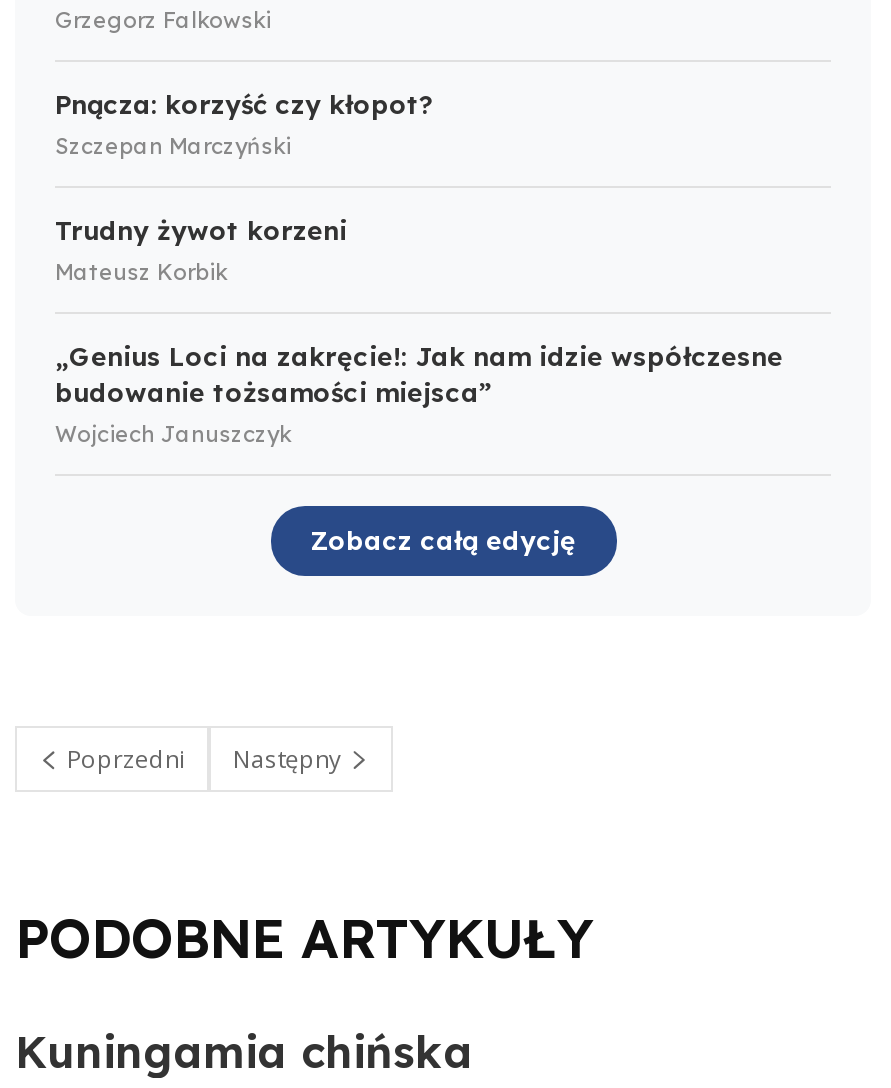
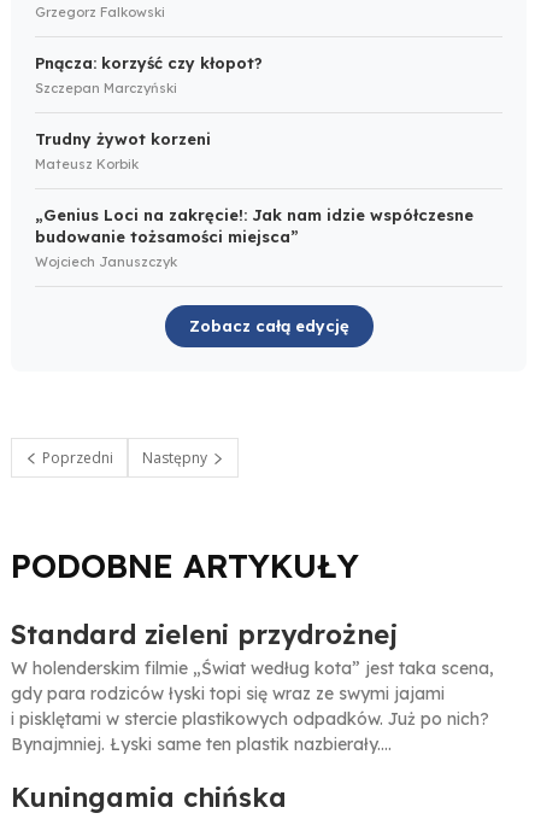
none -> [11,618,494,755] Standard zieleni przydrożnej | W holenderskim filmie „Świat według kota” jest taka scena, | gdy para rodziców łyski topi się wraz ze swymi jajami | i pisklętami w stercie plastikowych odpadków. Już po nich? | Bynajmniej. Łyski same ten plastik nazbierały.…

